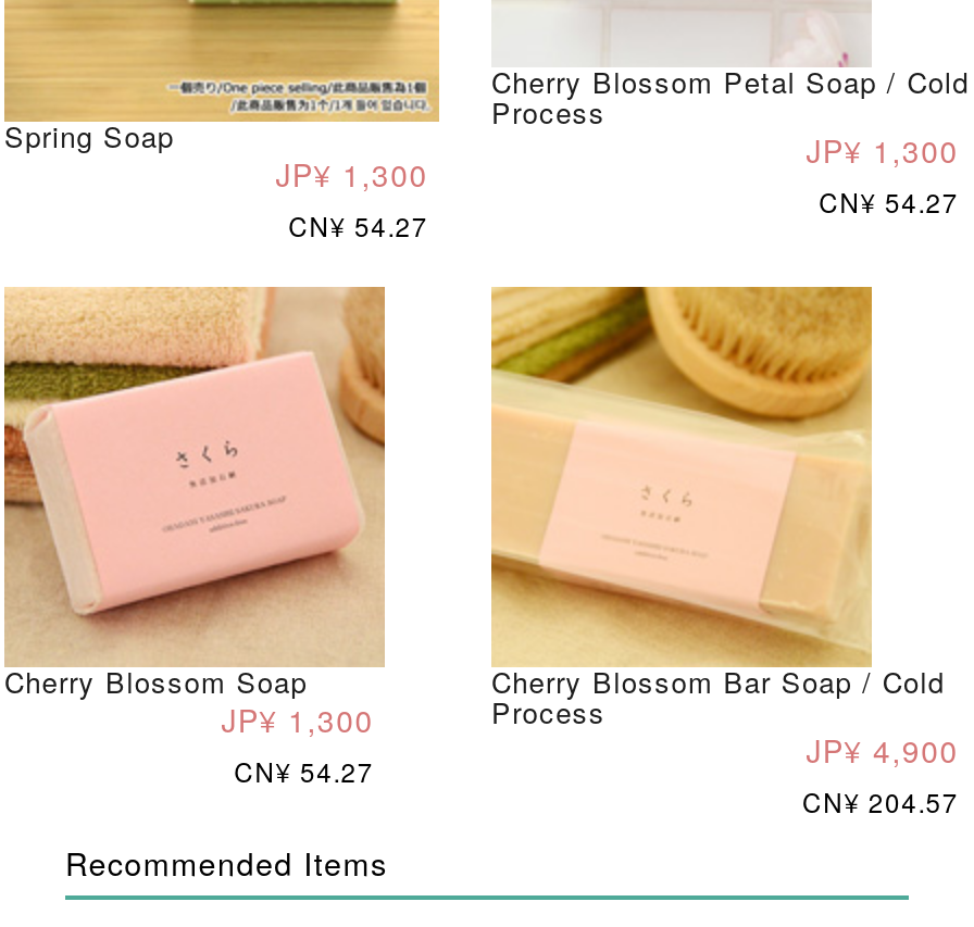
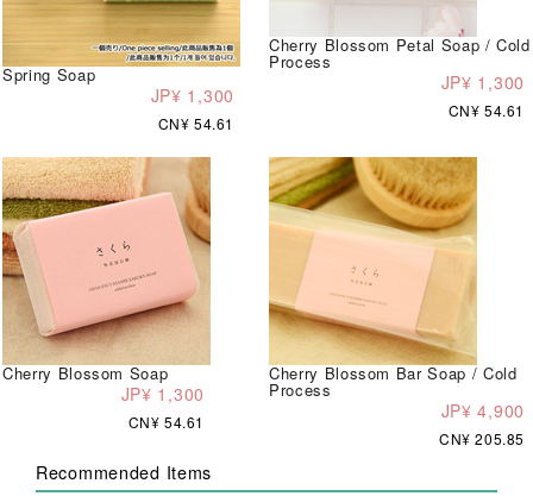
[819,182,959,219] CN¥ 54.27 -> [448,100,525,120] CN¥ 54.61
[288,206,428,243] CN¥ 54.27 -> [158,113,234,133] CN¥ 54.61
[234,751,374,788] CN¥ 54.27 -> [128,411,205,431] CN¥ 54.61
[802,782,959,819] CN¥ 204.57 -> [439,428,525,448] CN¥ 205.85

